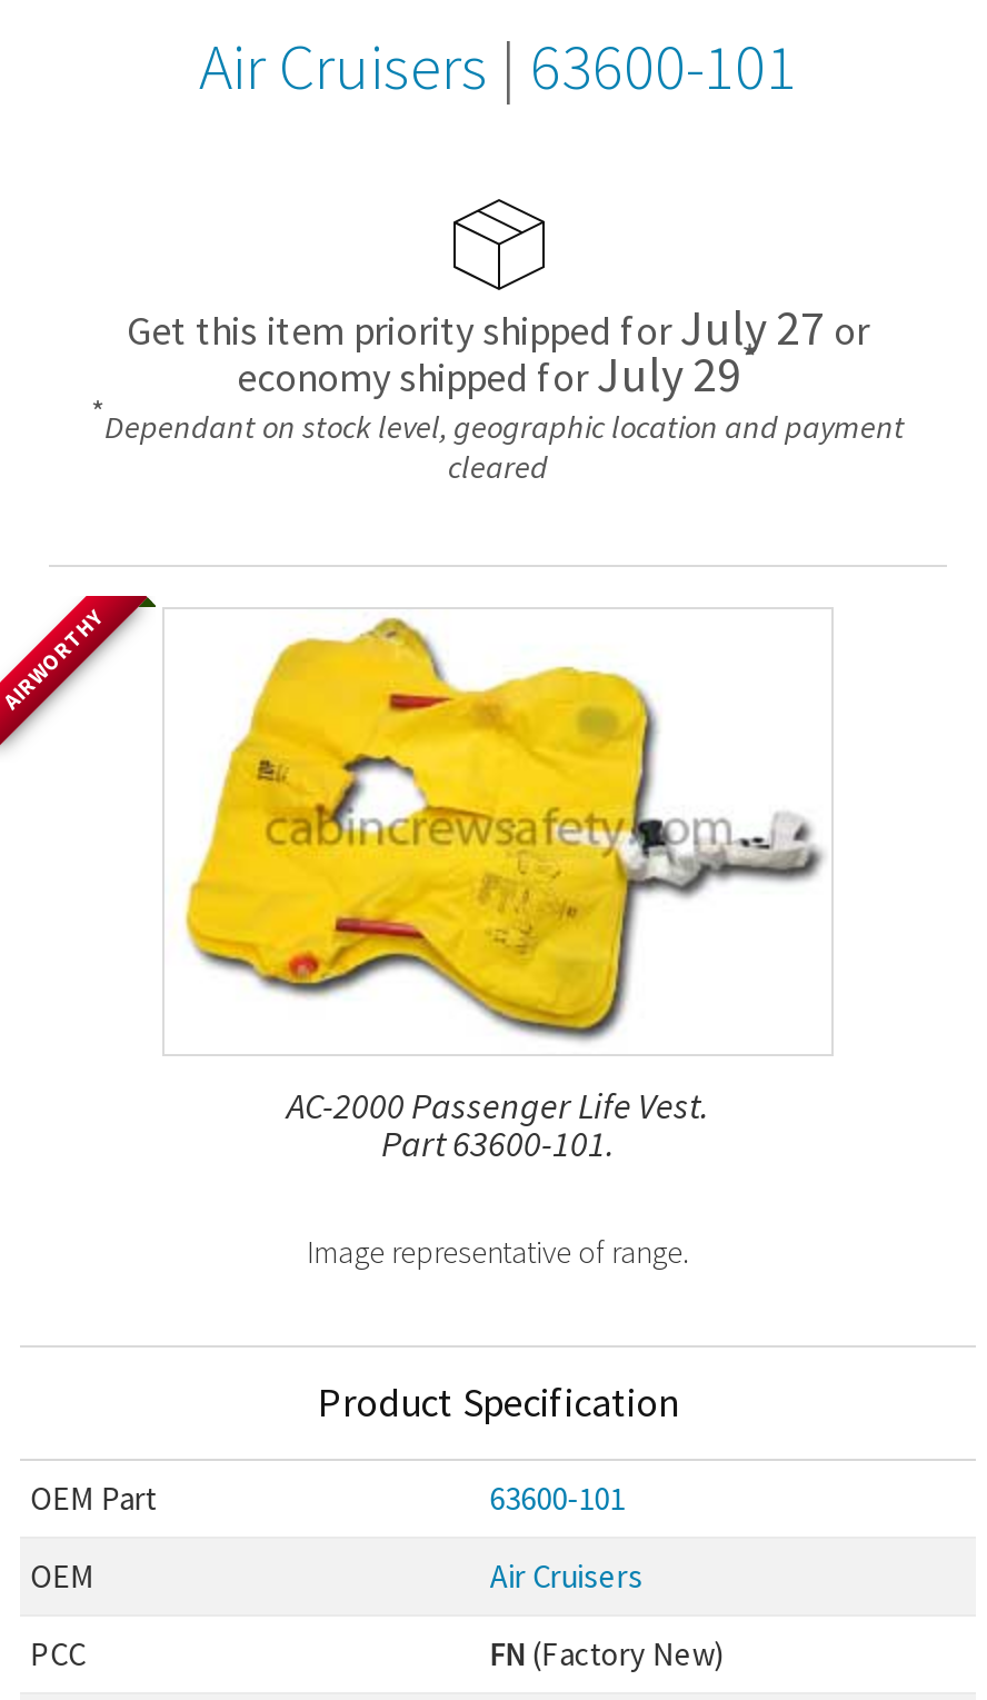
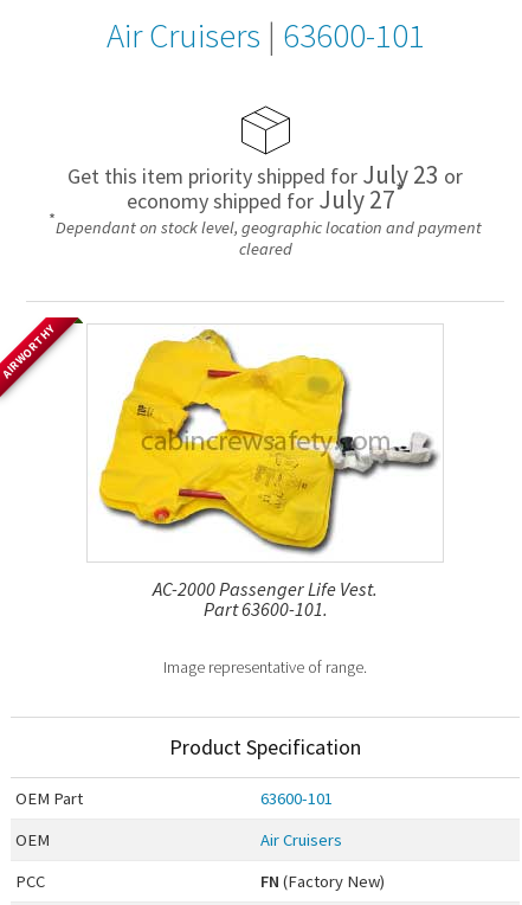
[127,297,869,357] Get this item priority shipped forJuly 27 or -> [67,158,463,190] Get this item priority shipped forJuly 23 or
[237,331,759,404] economy shipped forJuly 29* -> [126,176,404,215] economy shipped forJuly 27*

